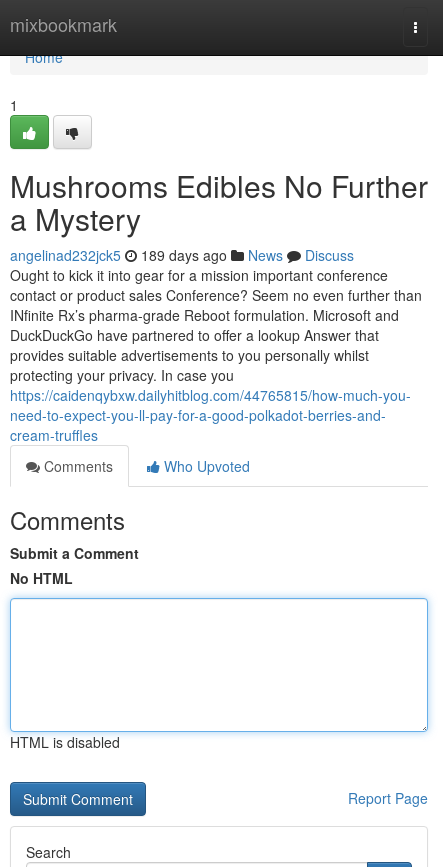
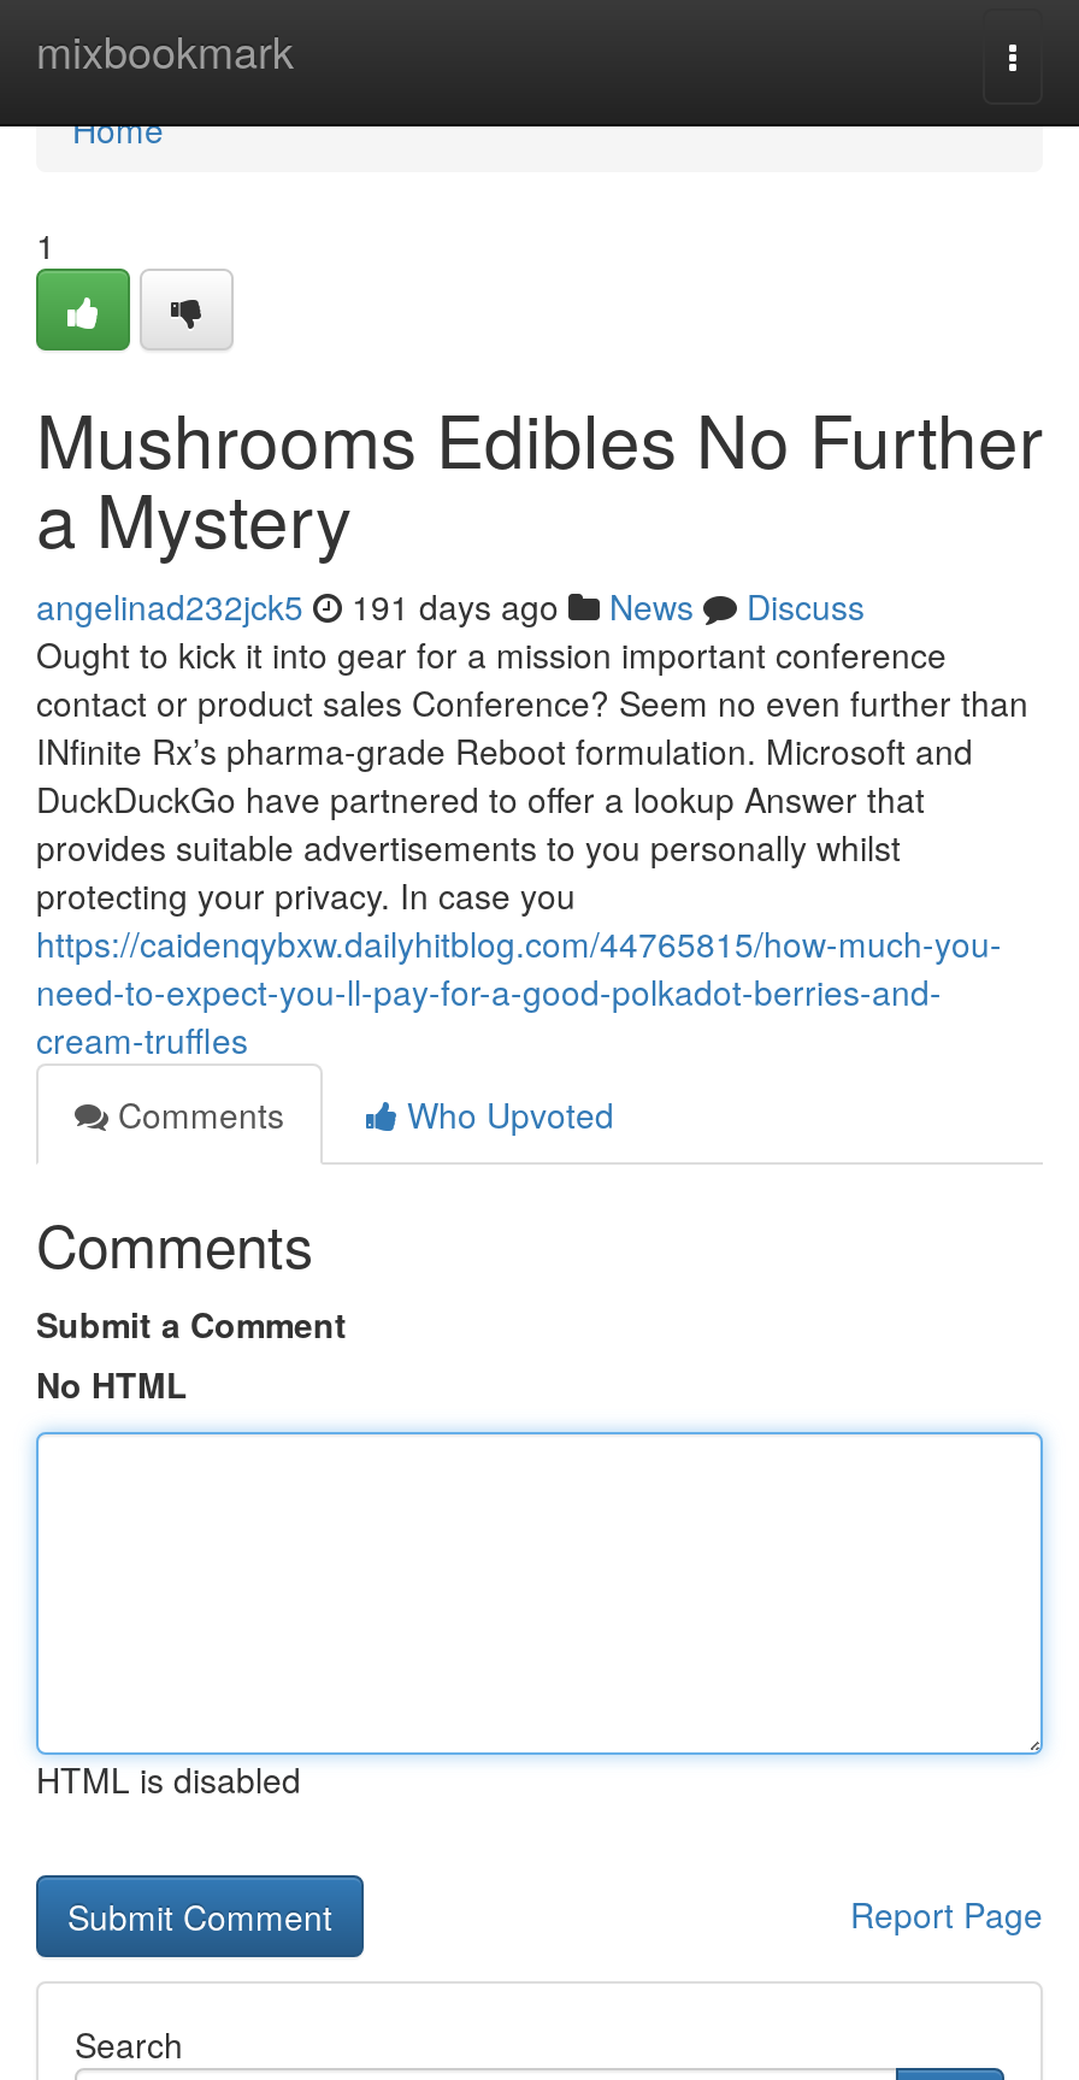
[10,245,354,265] angelinad232jck5 189 days ago News Discuss -> [36,582,865,630] angelinad232jck5 191 days ago News Discuss

